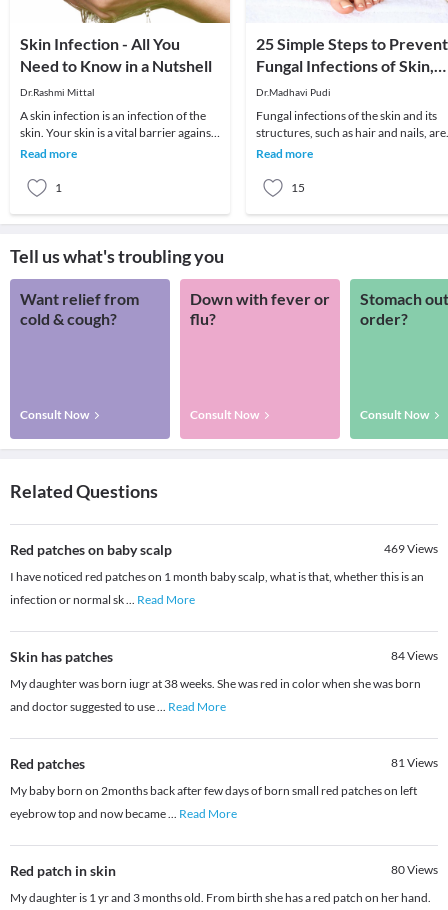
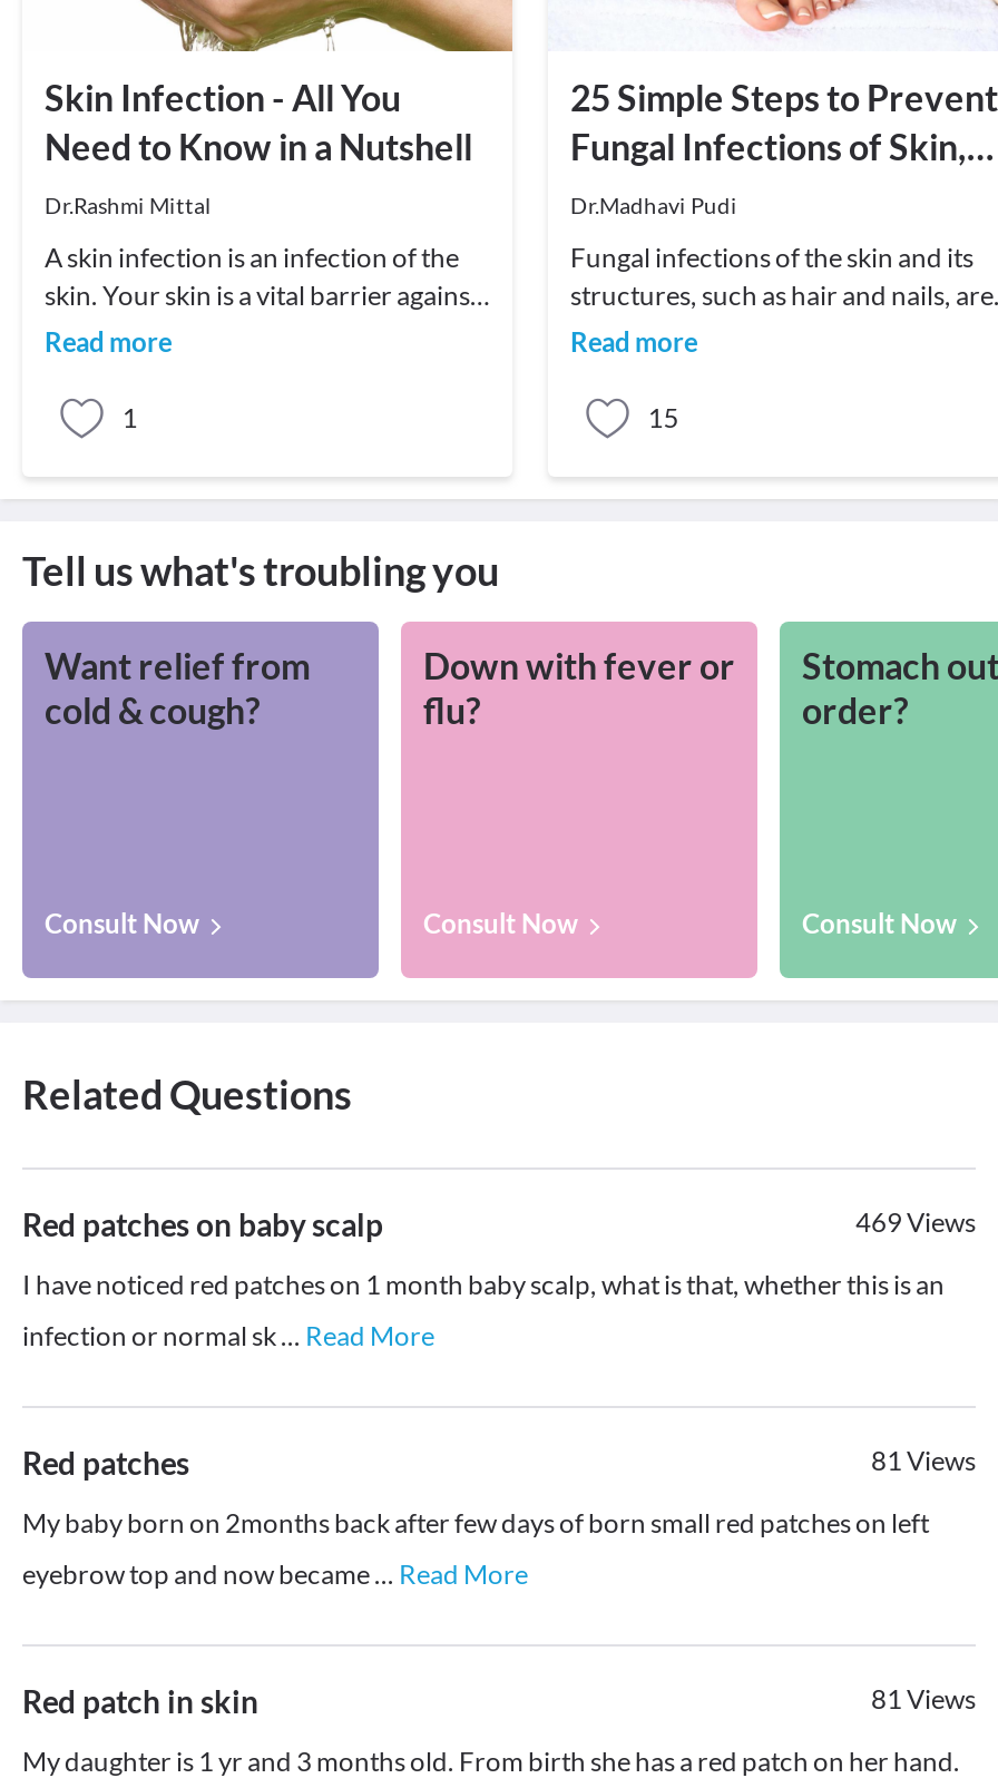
[10,648,438,714] Skin has patches | 84Views | My daughter was born iugr at 38 weeks. She was red in color when she was born | and doctor suggested to use... Read More -> none
[391,862,438,877] 80Views -> [871,1683,976,1716] 81Views

